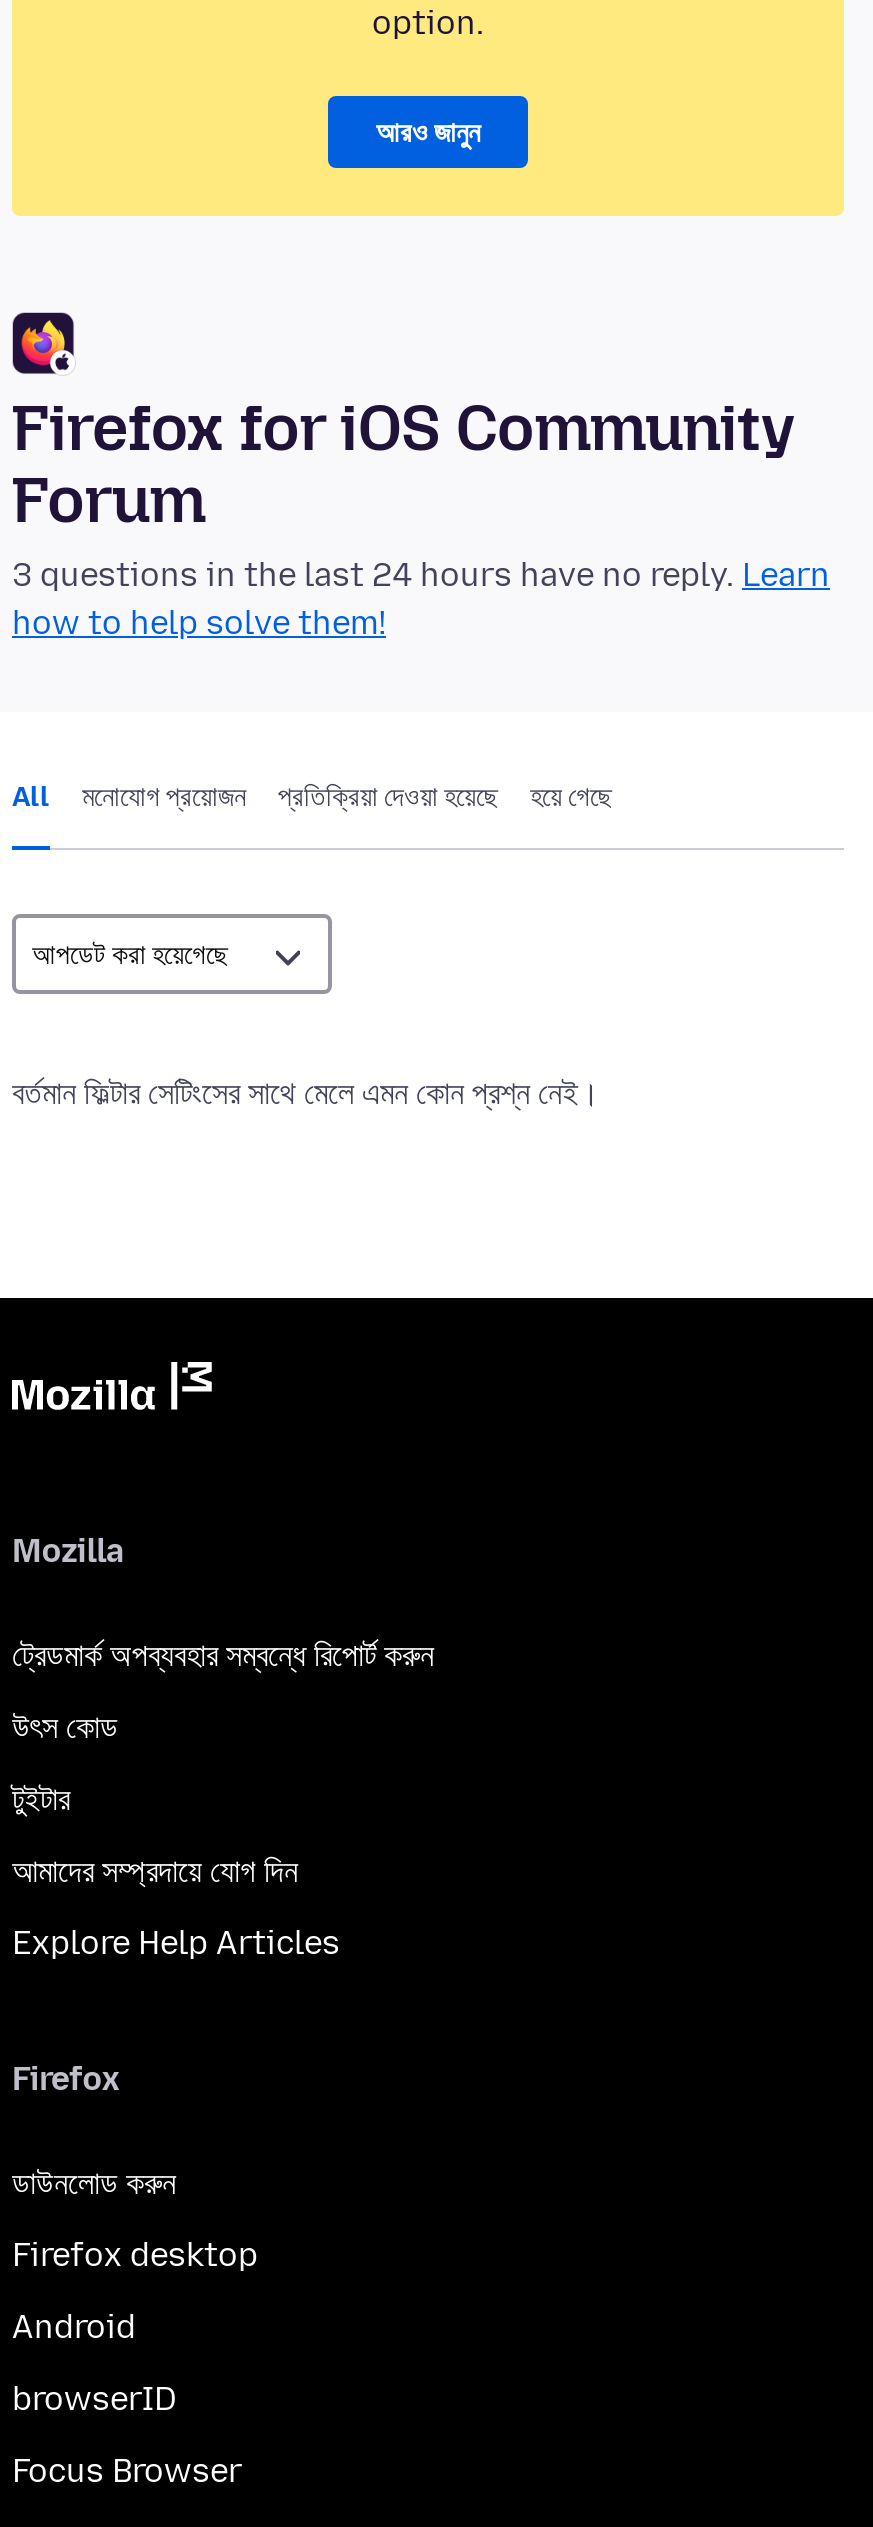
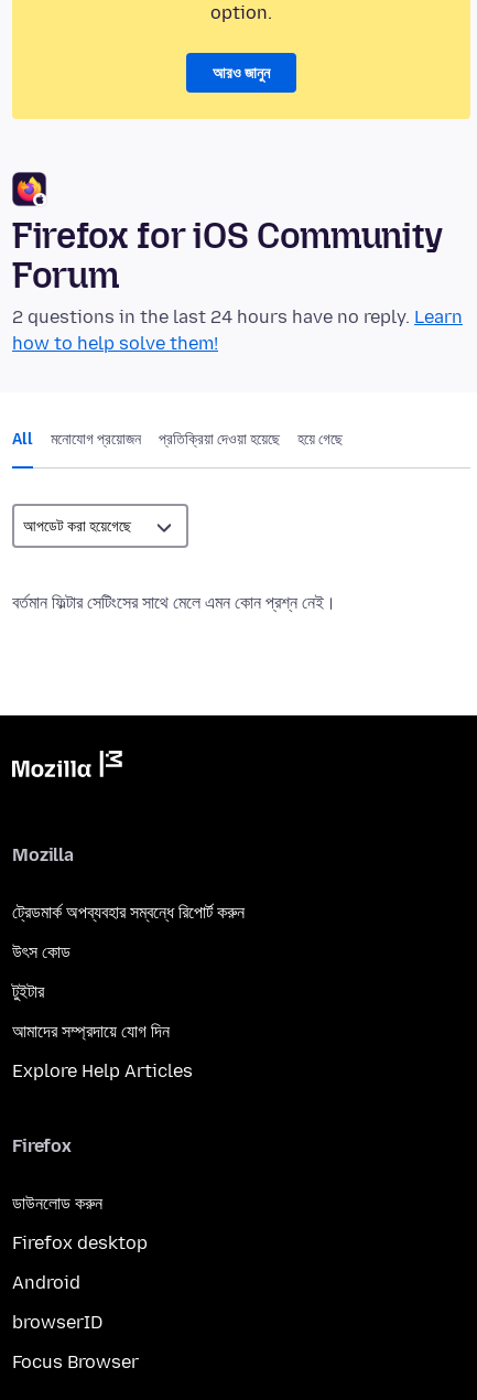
[12,557,830,595] 3 questions in the last 24 hours have no reply. Learn -> [12,307,463,328] 2 questions in the last 24 hours have no reply. Learn

